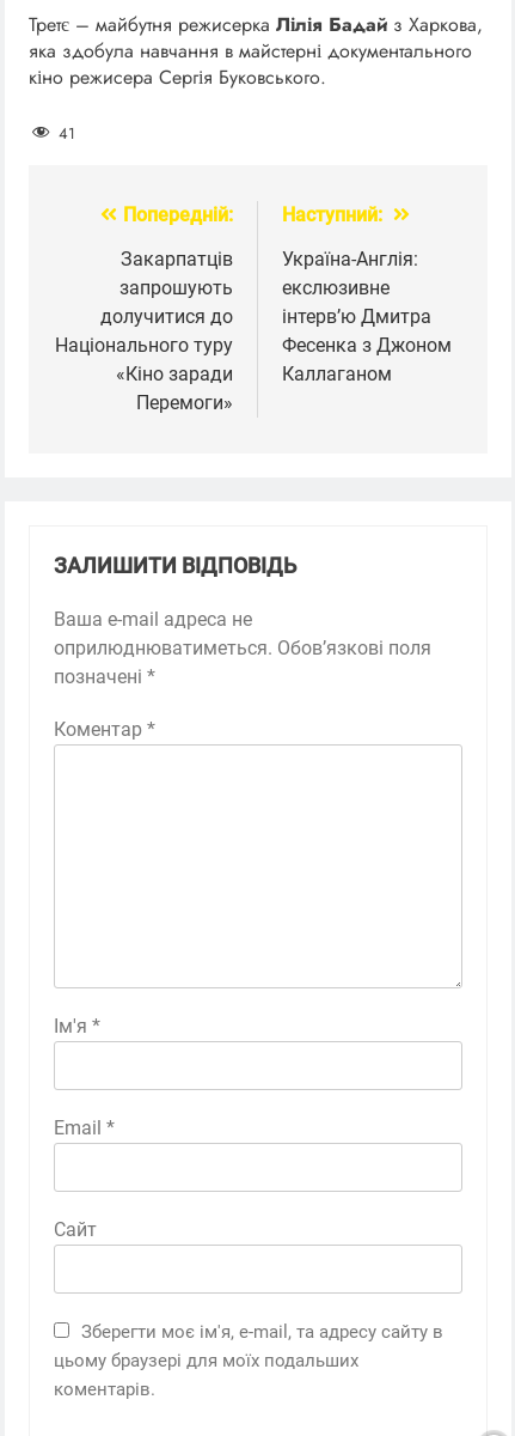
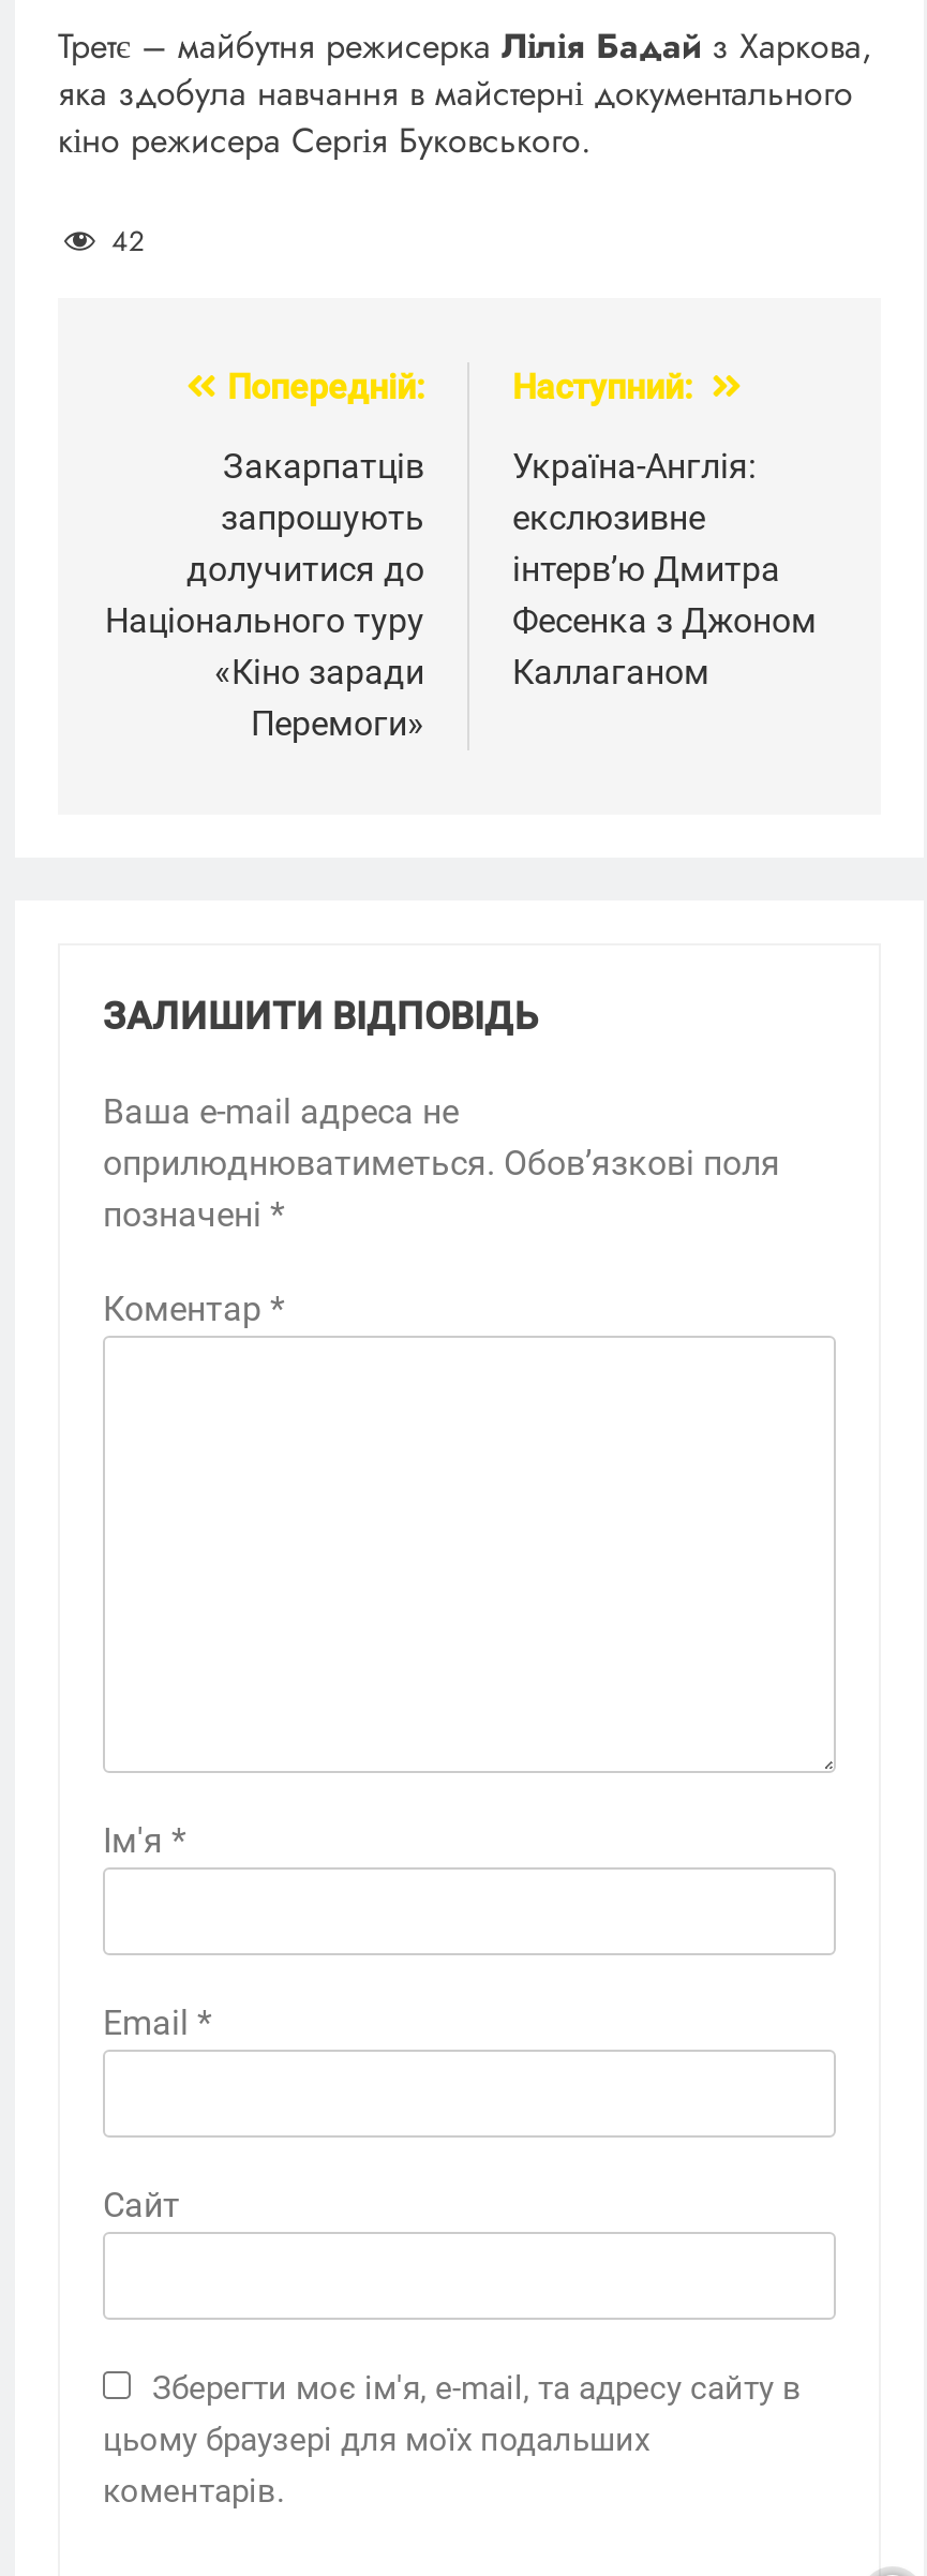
[59,122,75,144] 41 -> [111,221,144,262] 42

